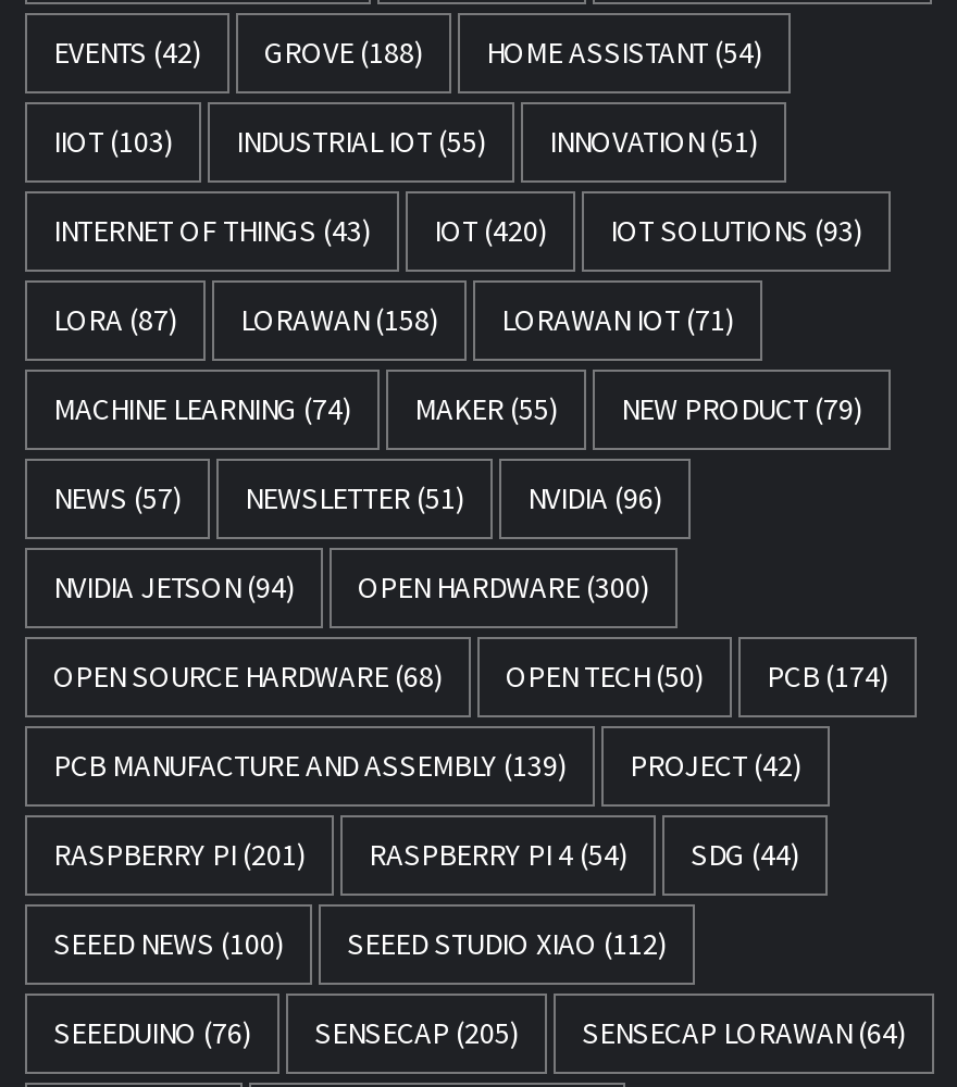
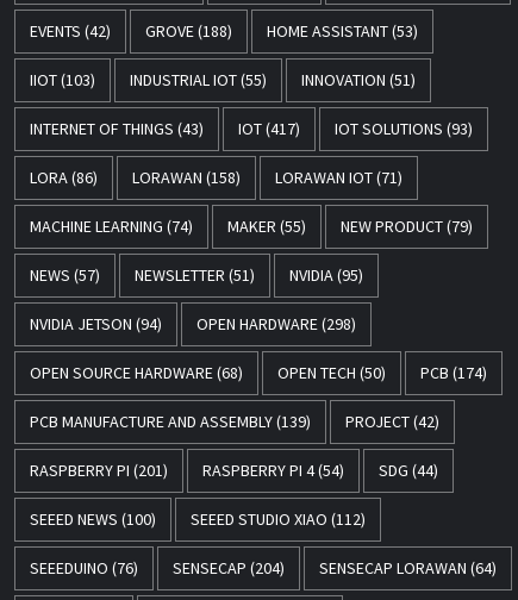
[486,32,762,71] HOME ASSISTANT (54) -> [267,20,418,41] HOME ASSISTANT (53)
[53,210,862,250] INTERNET OF THINGS (43) IOT (420) IOT SOLUTIONS (93) -> [30,118,473,139] INTERNET OF THINGS (43) IOT (417) IOT SOLUTIONS (93)
[53,300,734,339] LORA (87) LORAWAN (158) LORAWAN IOT (71) -> [30,166,402,188] LORA (86) LORAWAN (158) LORAWAN IOT (71)
[53,478,662,517] NEWS (57) NEWSLETTER (51) NVIDIA (96) -> [30,264,363,285] NEWS (57) NEWSLETTER (51) NVIDIA (95)
[358,567,649,606] OPEN HARDWARE (300) -> [196,313,356,334] OPEN HARDWARE (298)
[53,1013,906,1052] SEEEDUINO (76) SENSECAP (205) SENSECAP LORAWAN (64) -> [30,557,497,578] SEEEDUINO (76) SENSECAP (204) SENSECAP LORAWAN (64)

